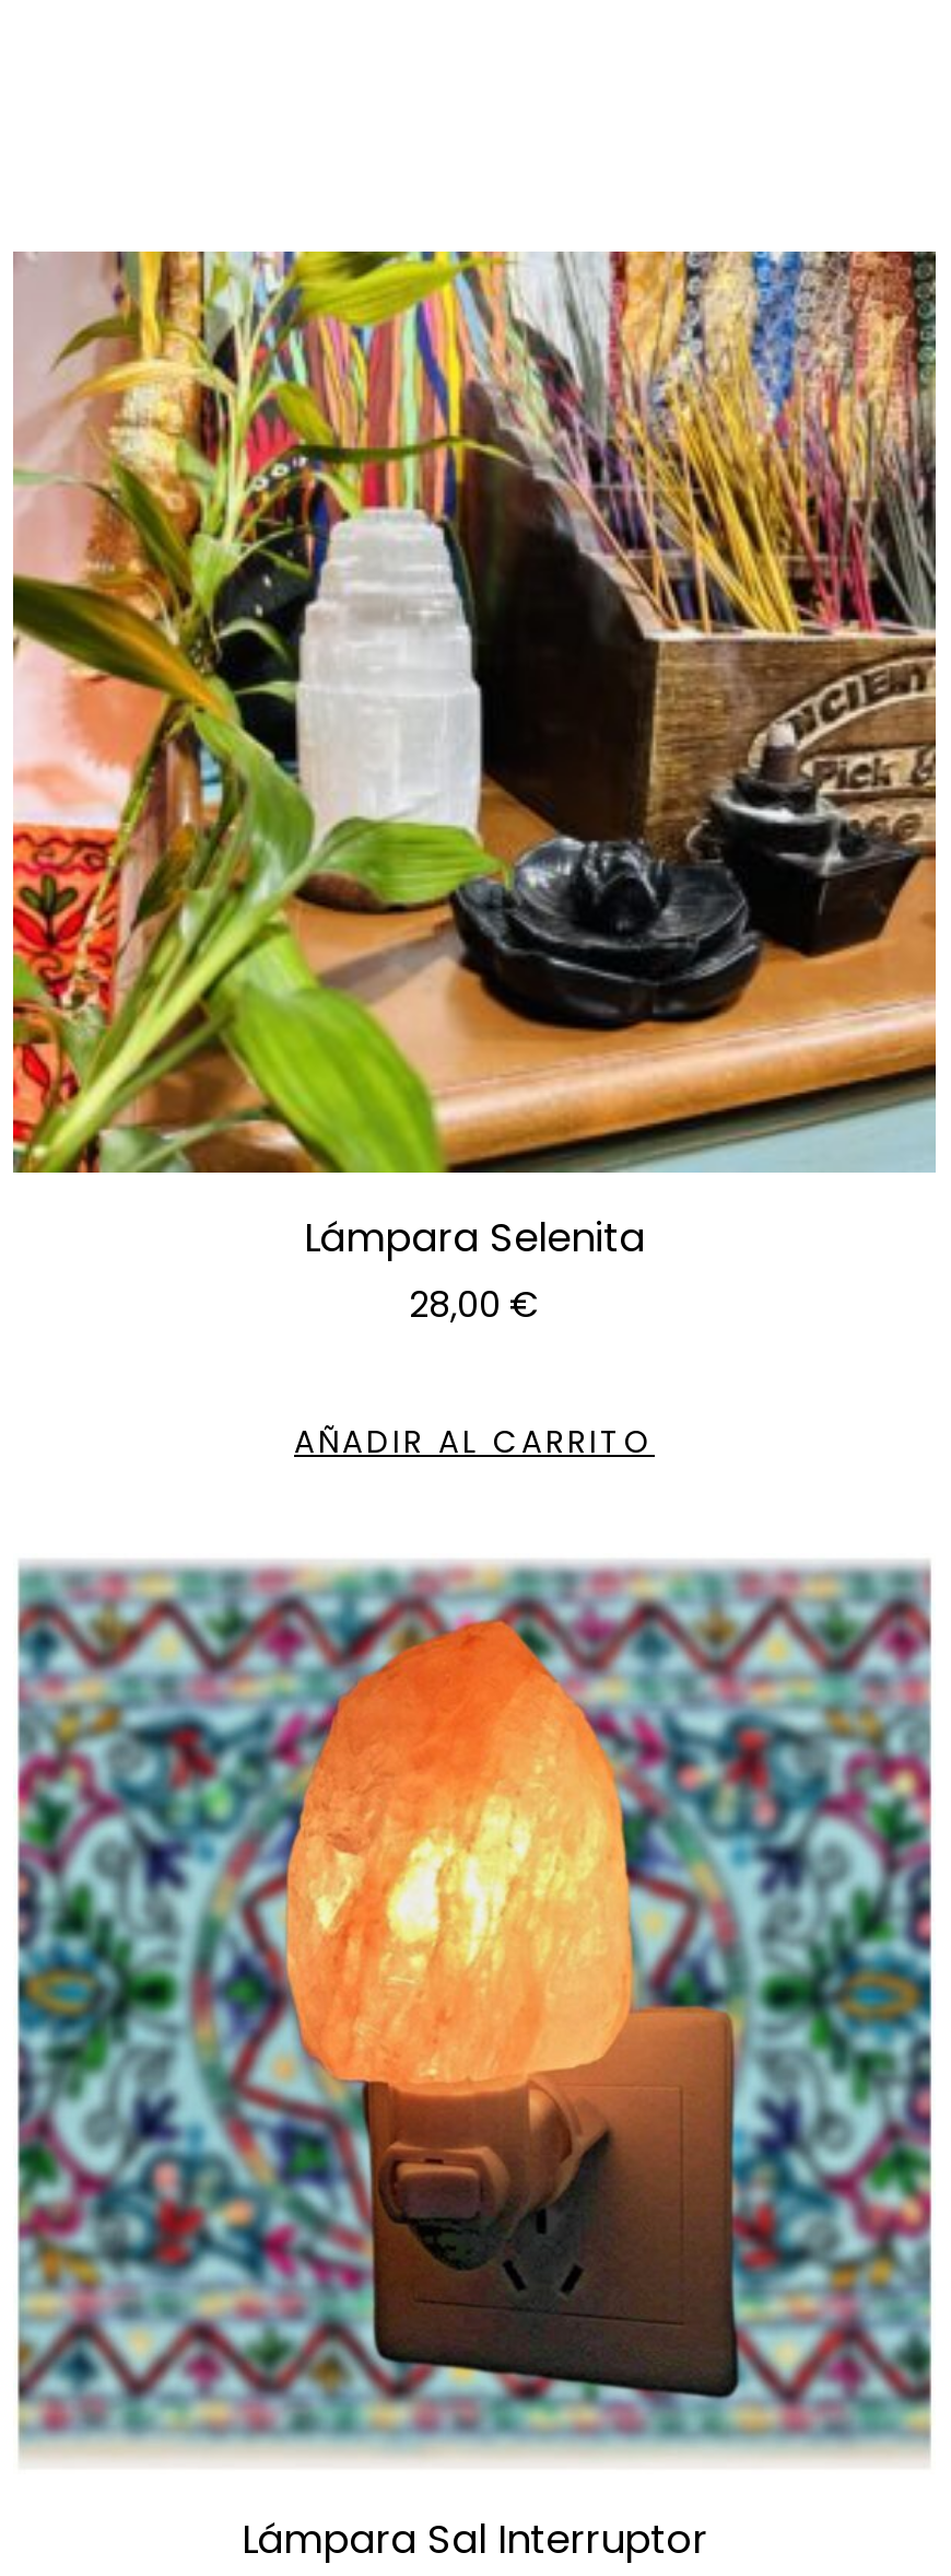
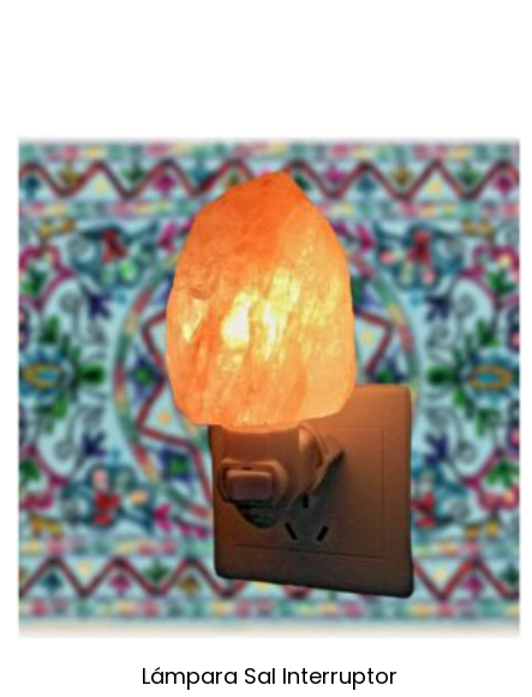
[11,249,938,1463] [image] | Lámpara Selenita | 28,00 € | AÑADIR AL CARRITO -> none

